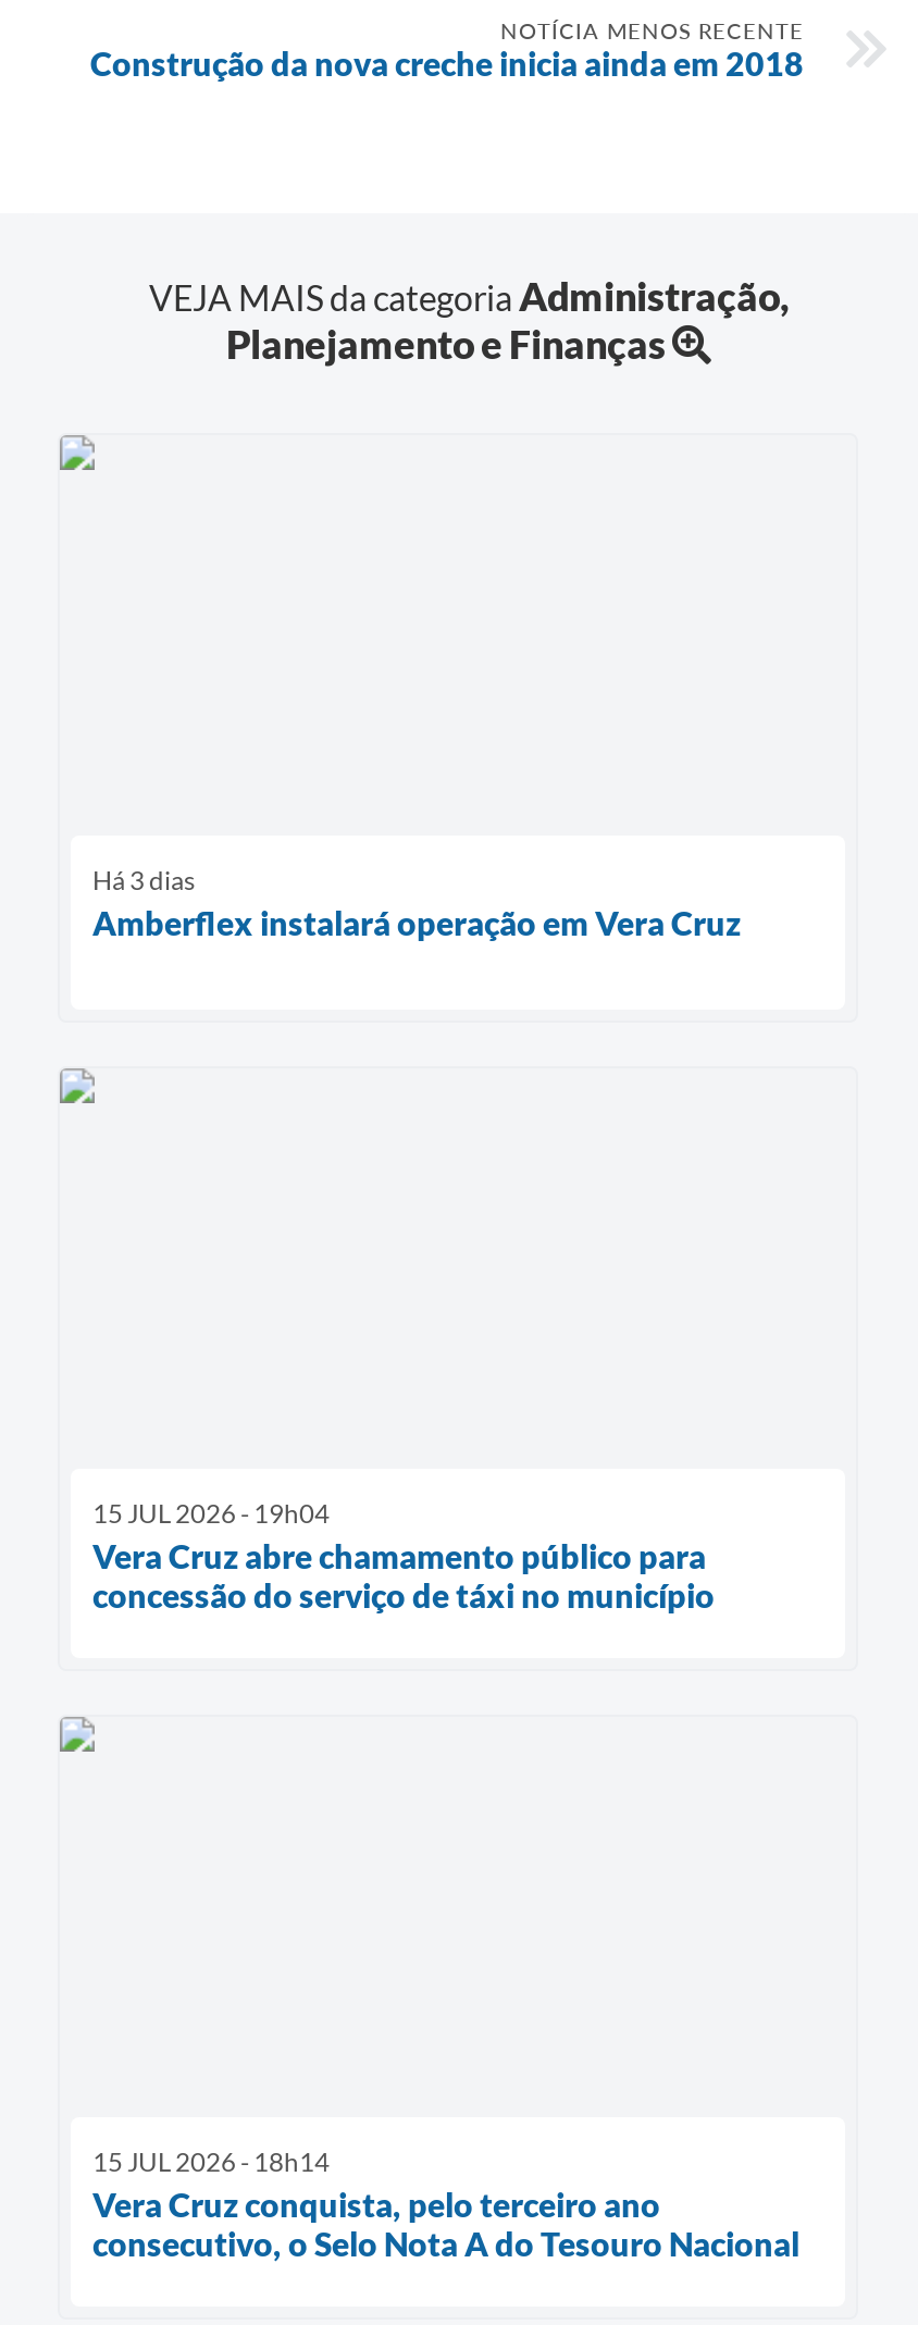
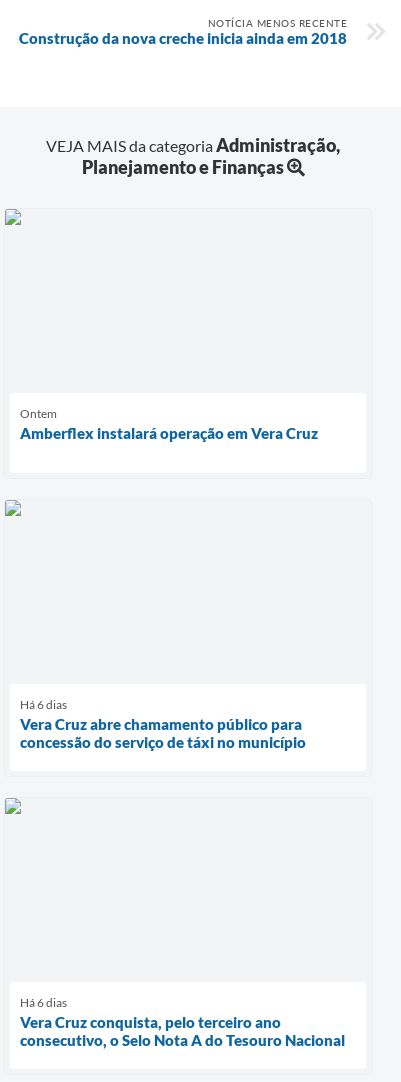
[92,864,195,896] Há 3 dias -> [20,406,57,421] Ontem
[92,1497,330,1530] 15 JUL 2026 - 19h04 -> [20,697,67,712] Há 6 dias
[92,2146,330,2179] 15 JUL 2026 - 18h14 -> [20,995,67,1010] Há 6 dias

